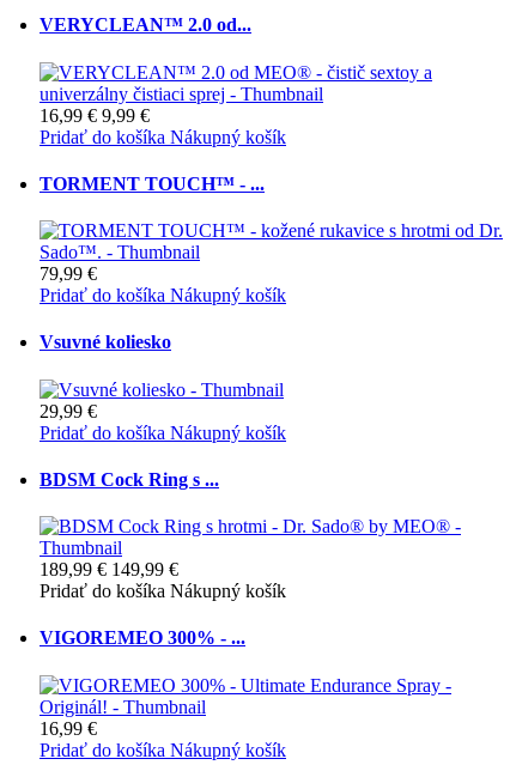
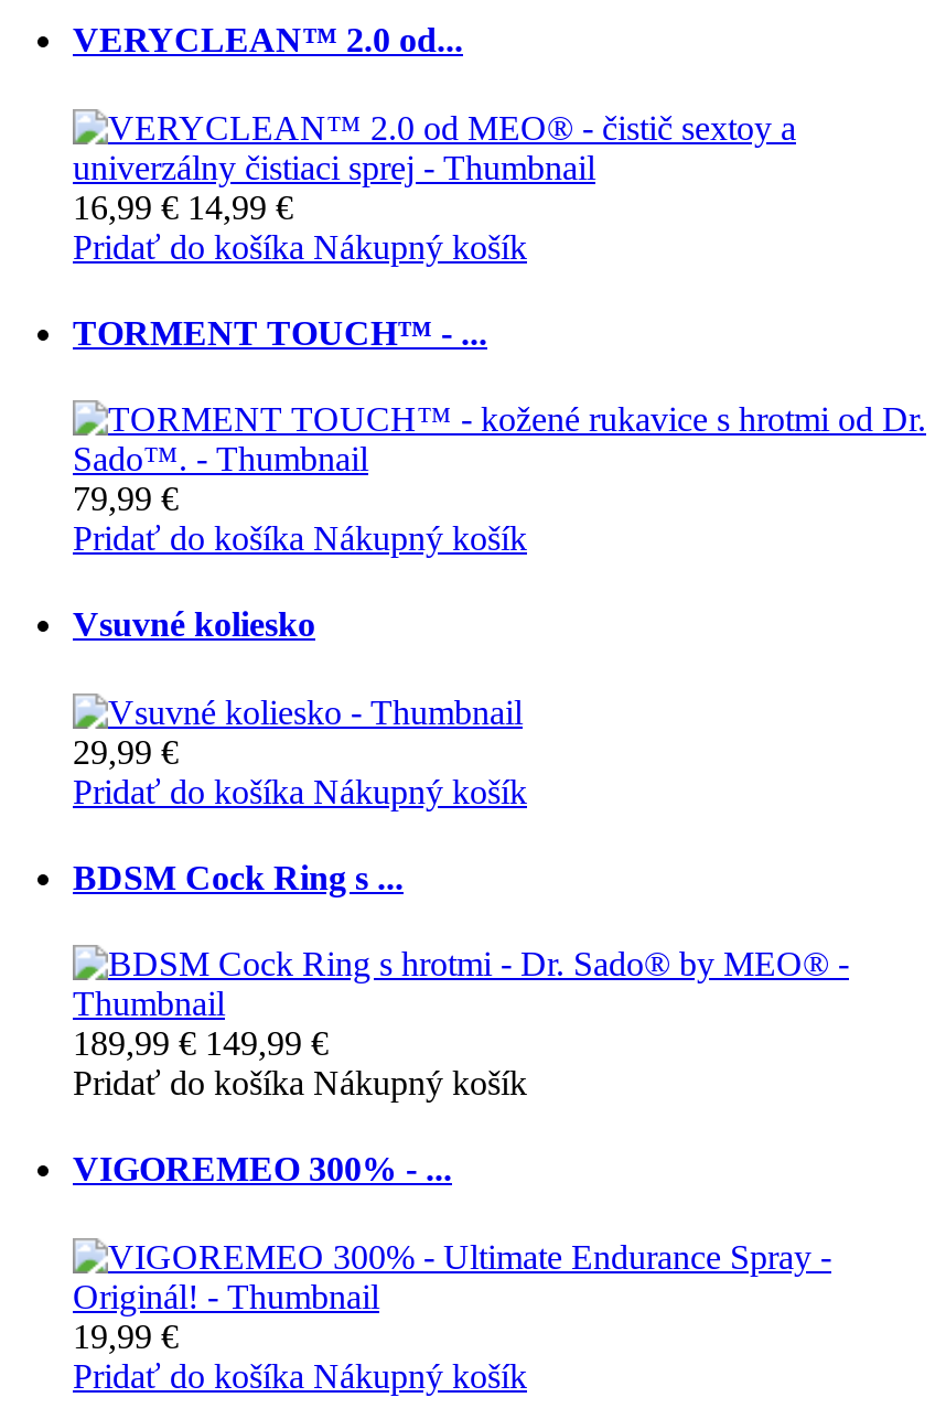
[40,105,150,125] 16,99 €9,99 € -> [73,188,293,225] 16,99 €14,99 €
[40,718,97,738] 16,99 € -> [73,1317,179,1355] 19,99 €

